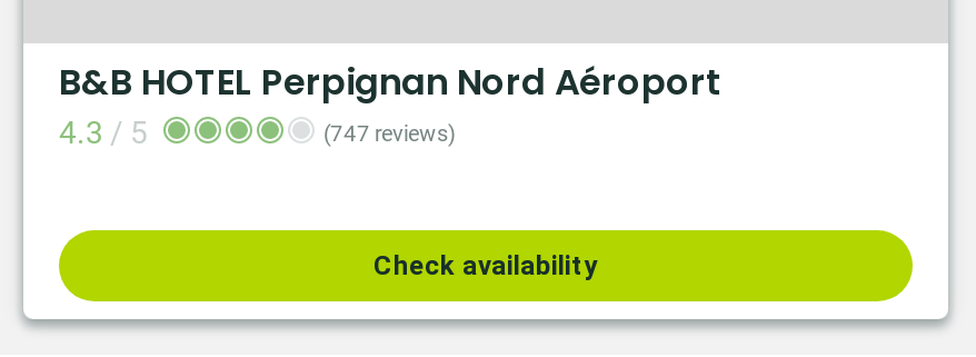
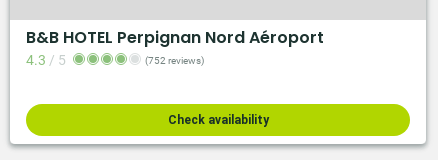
[323,121,455,146] (747 reviews) -> [145,55,204,66] (752 reviews)

